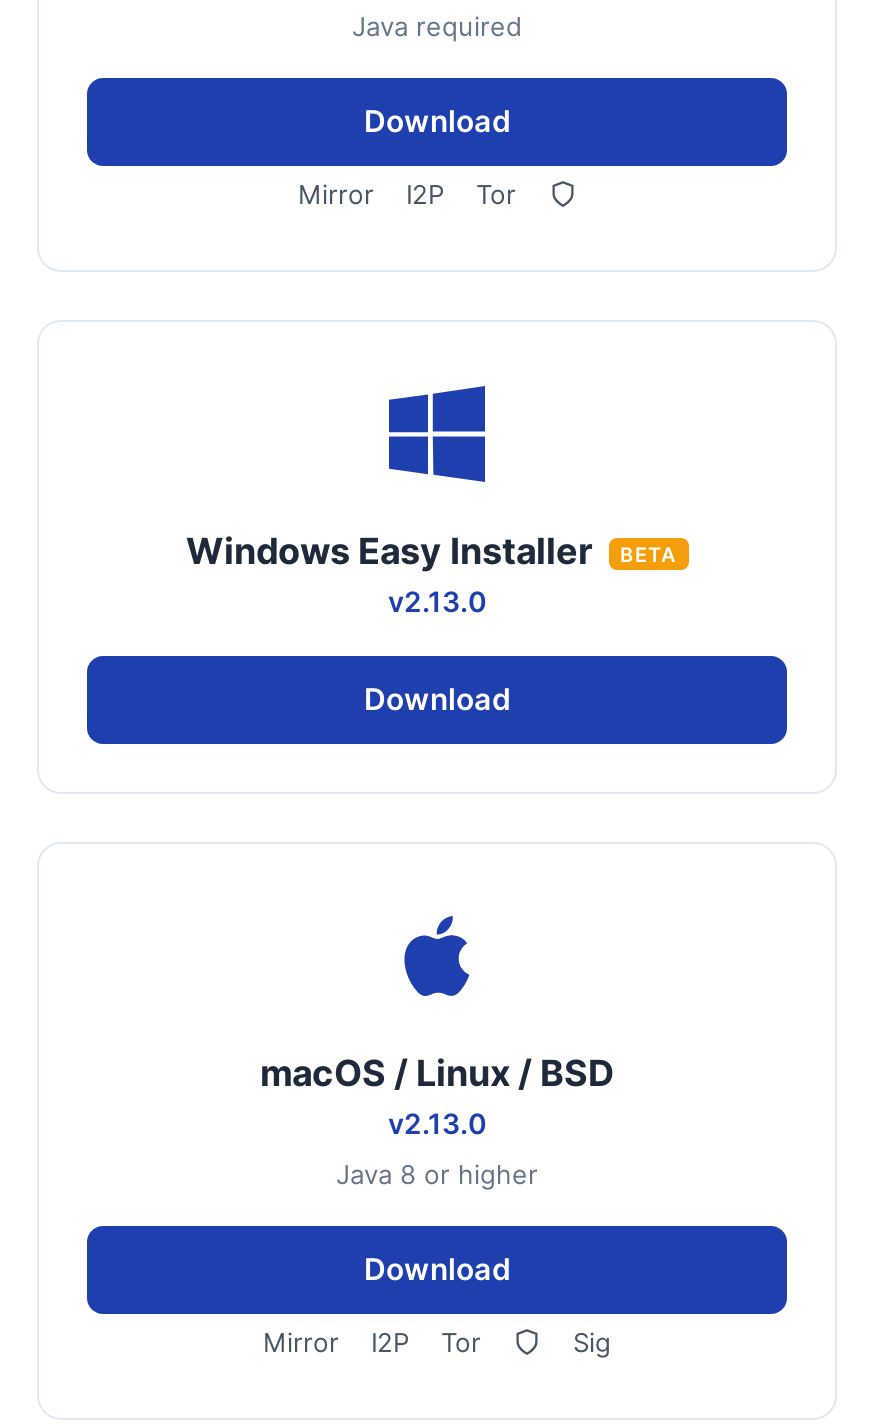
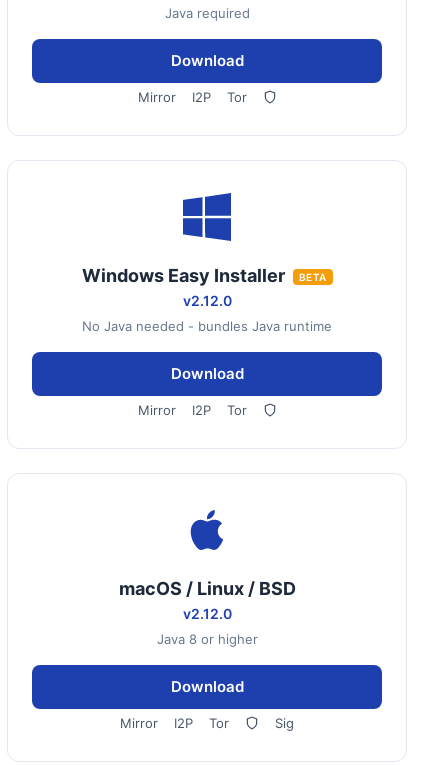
[388,584,486,618] v2.13.0 -> [82,292,332,334] v2.12.0 | No Java needed - bundles Java runtime
none -> [137,402,246,418] Mirror | I2P | Tor
[388,1106,486,1140] v2.13.0 -> [182,605,231,622] v2.12.0

